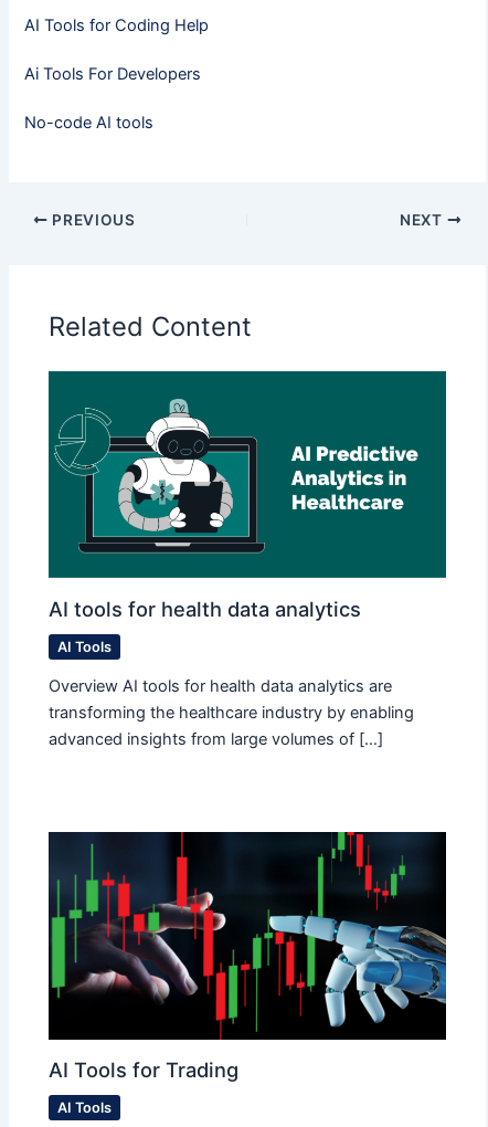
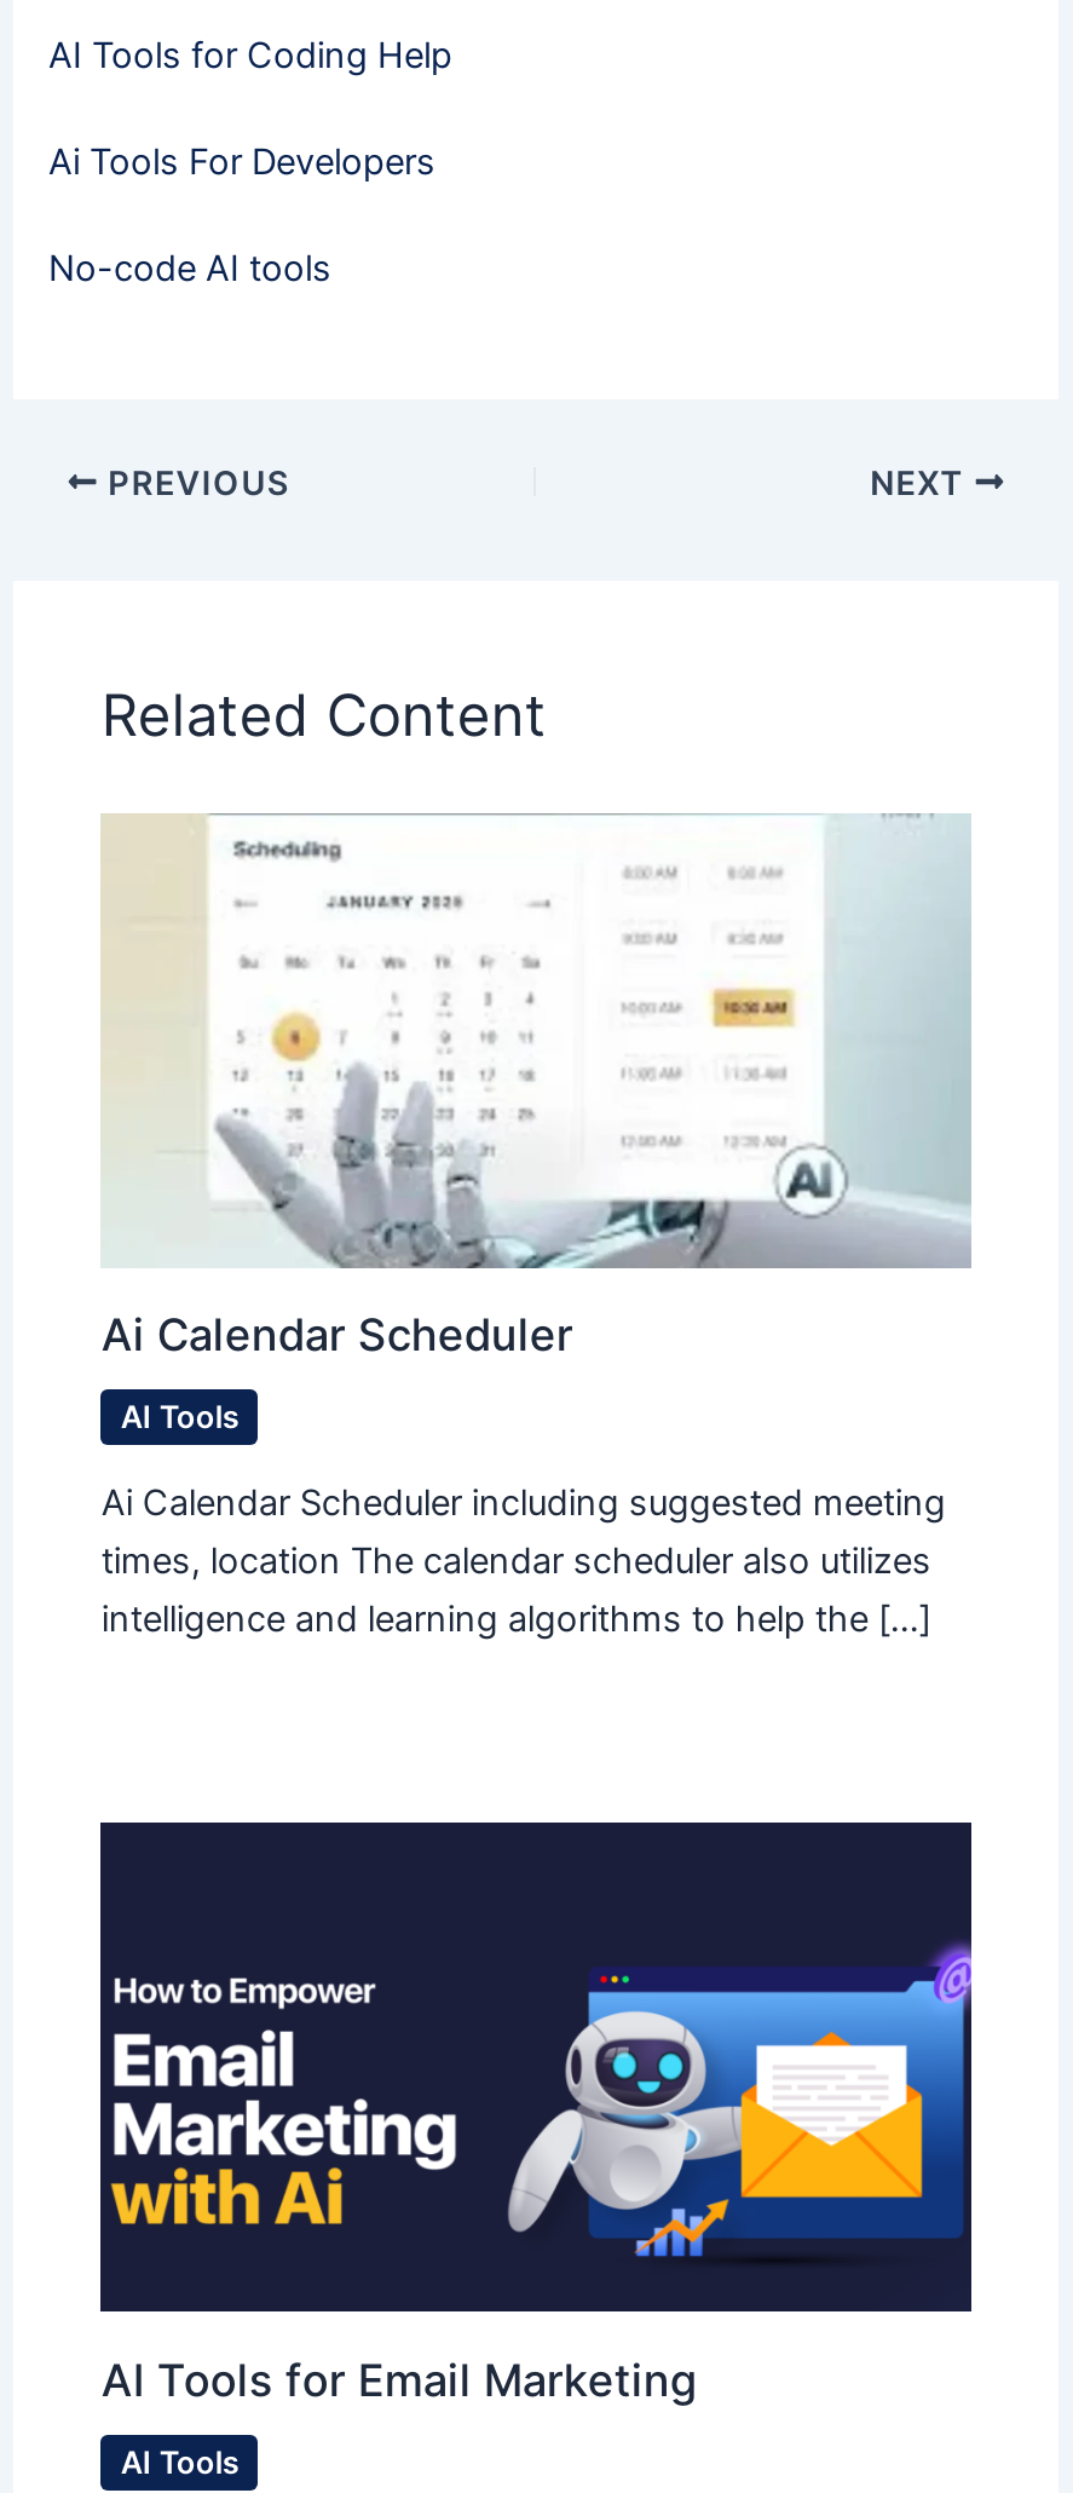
[47,370,447,621] [image] | AI tools for health data analytics -> [100,813,971,1361] [image] | Ai Calendar Scheduler
[49,676,414,749] Overview AI tools for health data analytics are | transforming the healthcare industry by enabling | advanced insights from large volumes of […] -> [101,1481,945,1641] Ai Calendar Scheduler including suggested meeting | times, location The calendar scheduler also utilizes | intelligence and learning algorithms to help the […]
[49,831,447,1082] [image] | AI Tools for Trading -> [100,1820,974,2406] [image] | AI Tools for Email Marketing

